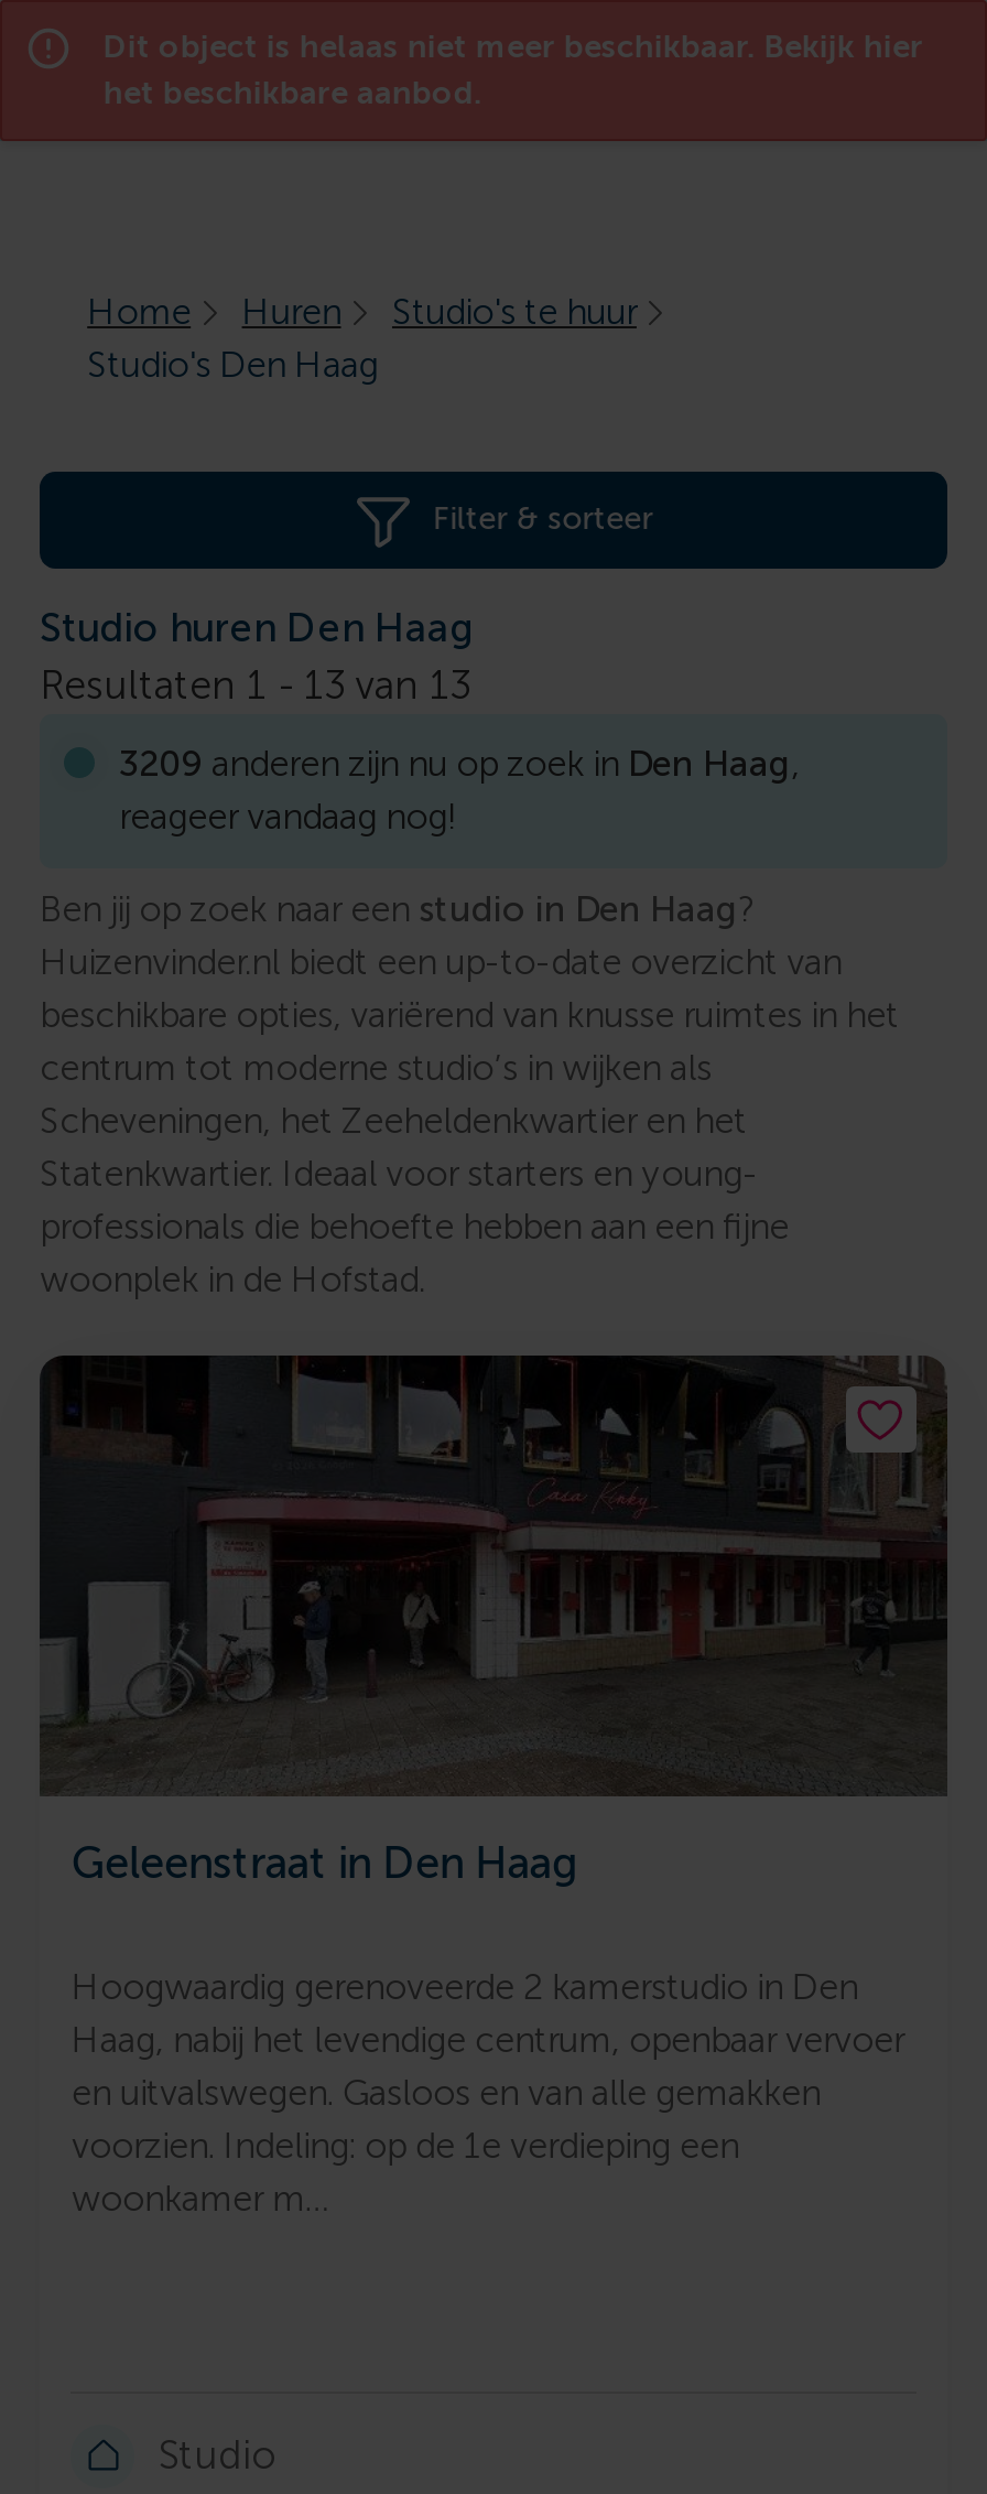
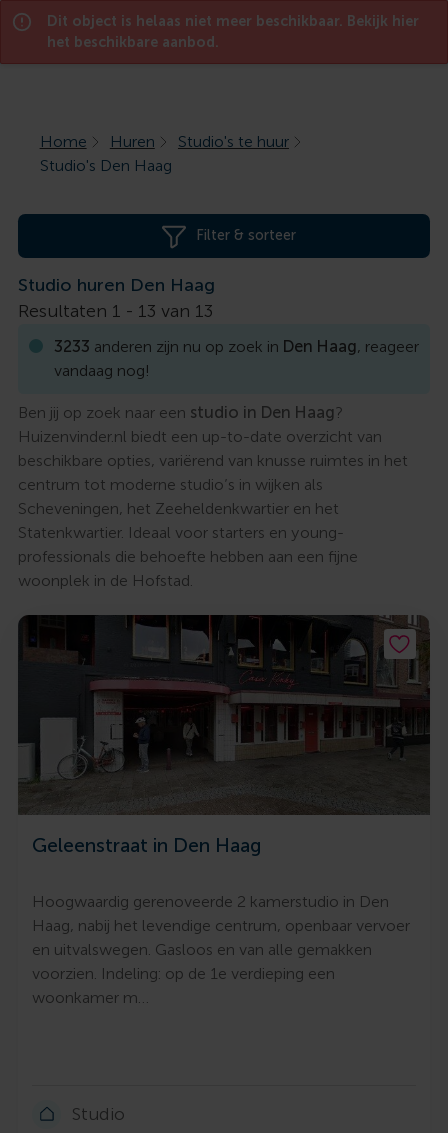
[119,743,800,838] 3209 anderen zijn nu op zoek in Den Haag, | reageer vandaag nog! -> [54,337,419,380] 3233 anderen zijn nu op zoek in Den Haag, reageer | vandaag nog!

